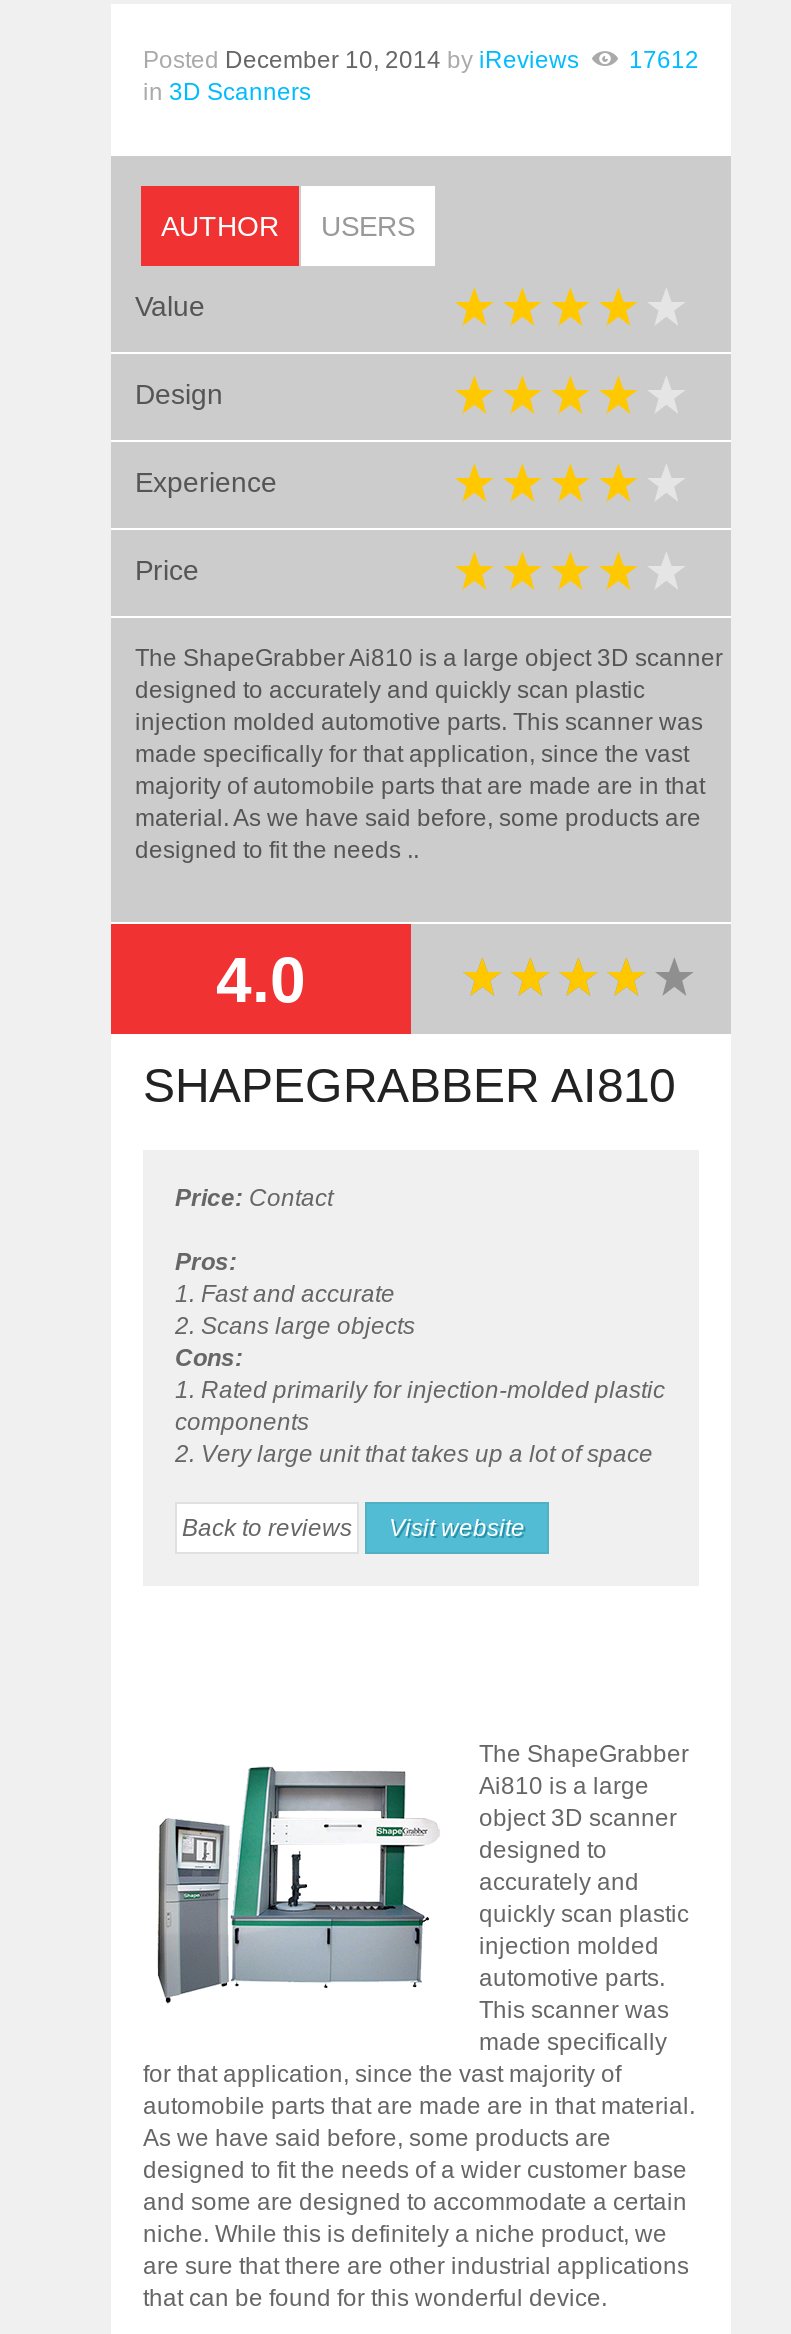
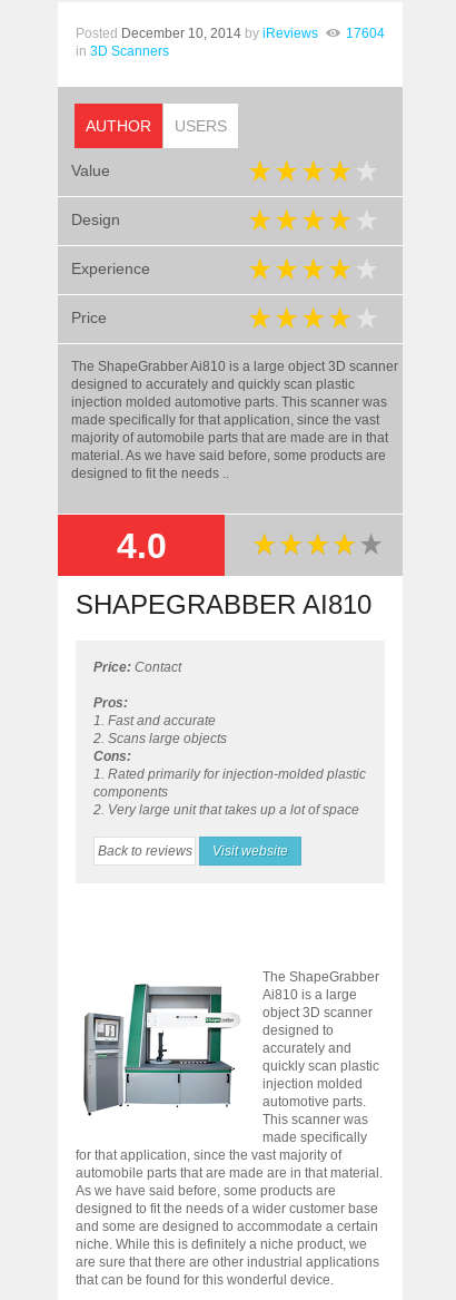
[143,45,699,73] Posted December 10, 2014 by iReviews 17612 -> [76,25,385,41] Posted December 10, 2014 by iReviews 17604

